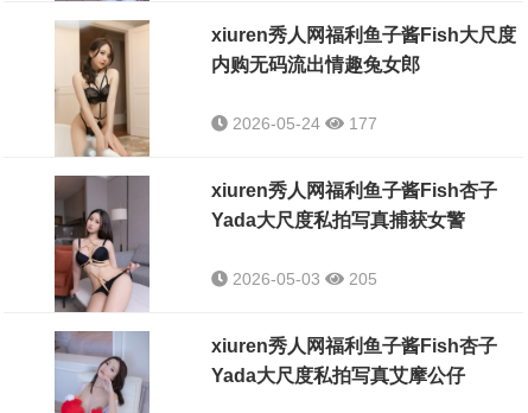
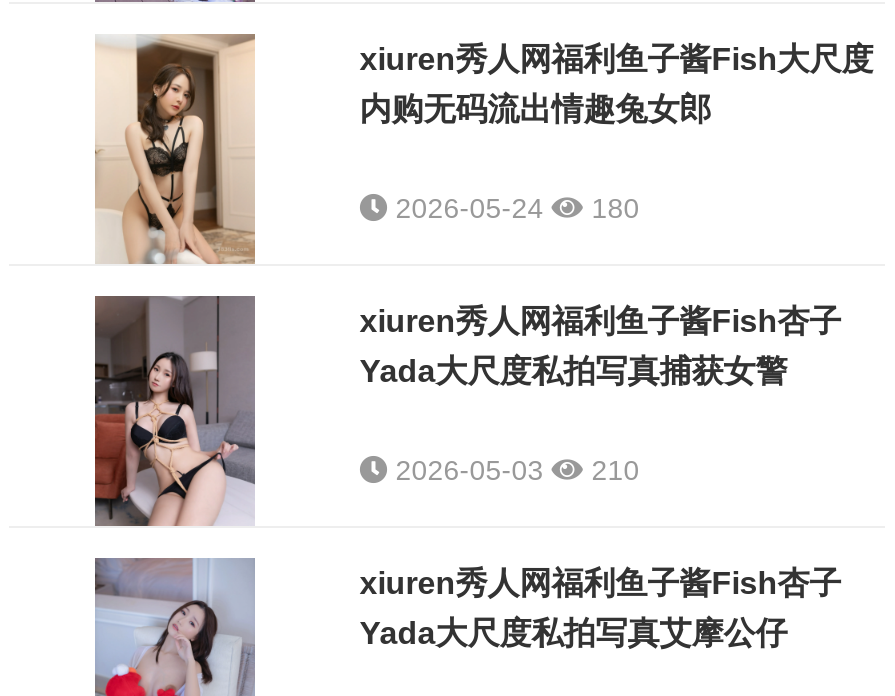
[233,114,378,133] 2026-05-24 177 -> [395,192,639,224] 2026-05-24 180
[233,269,378,288] 2026-05-03 205 -> [395,454,639,486] 2026-05-03 210

